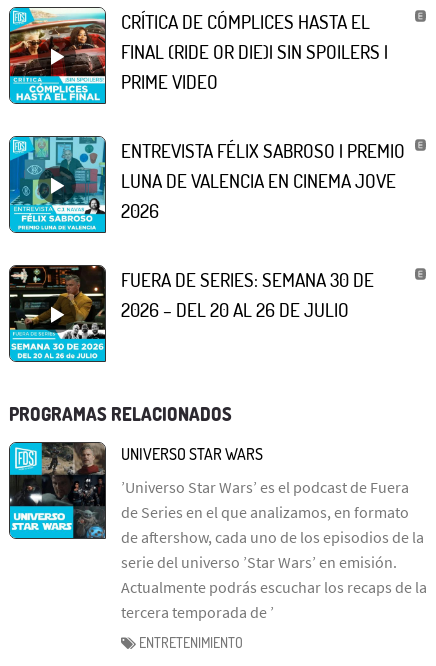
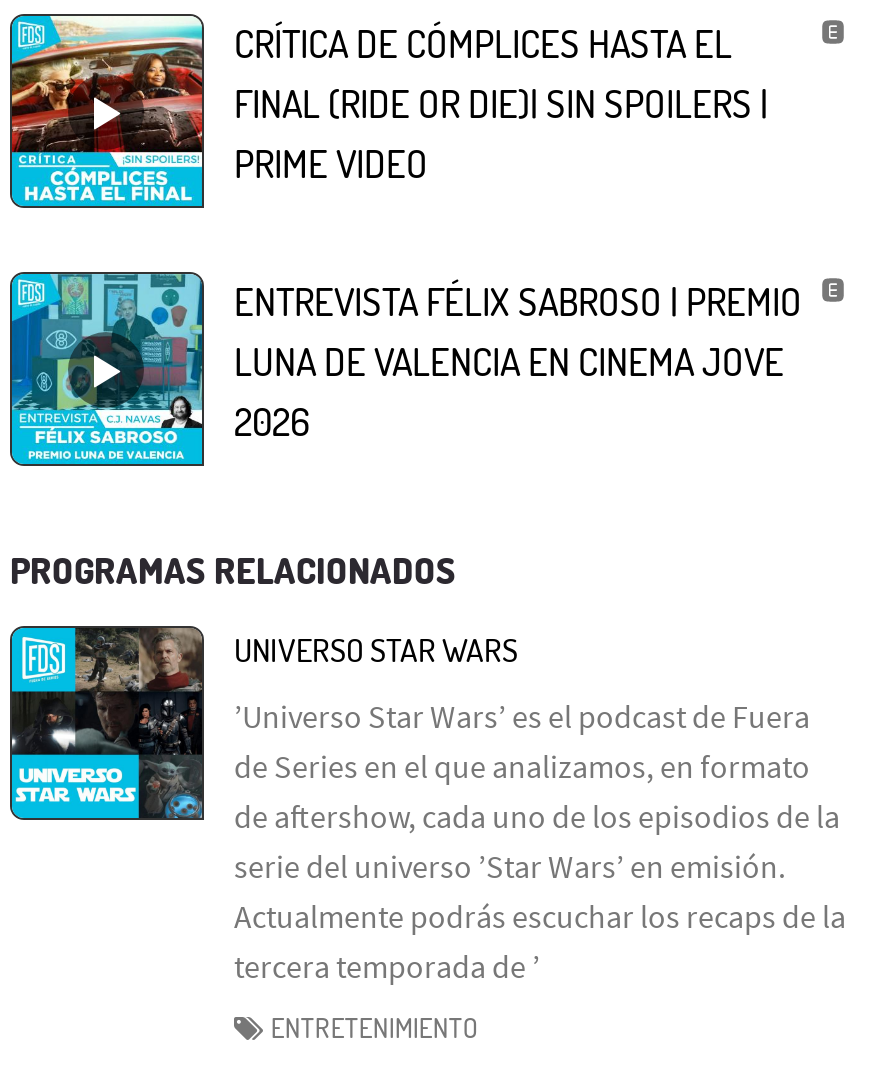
[9,265,374,358] [image] | FUERA DE SERIES: SEMANA 30 DE | 2026 – DEL 20 AL 26 DE JULIO -> none

